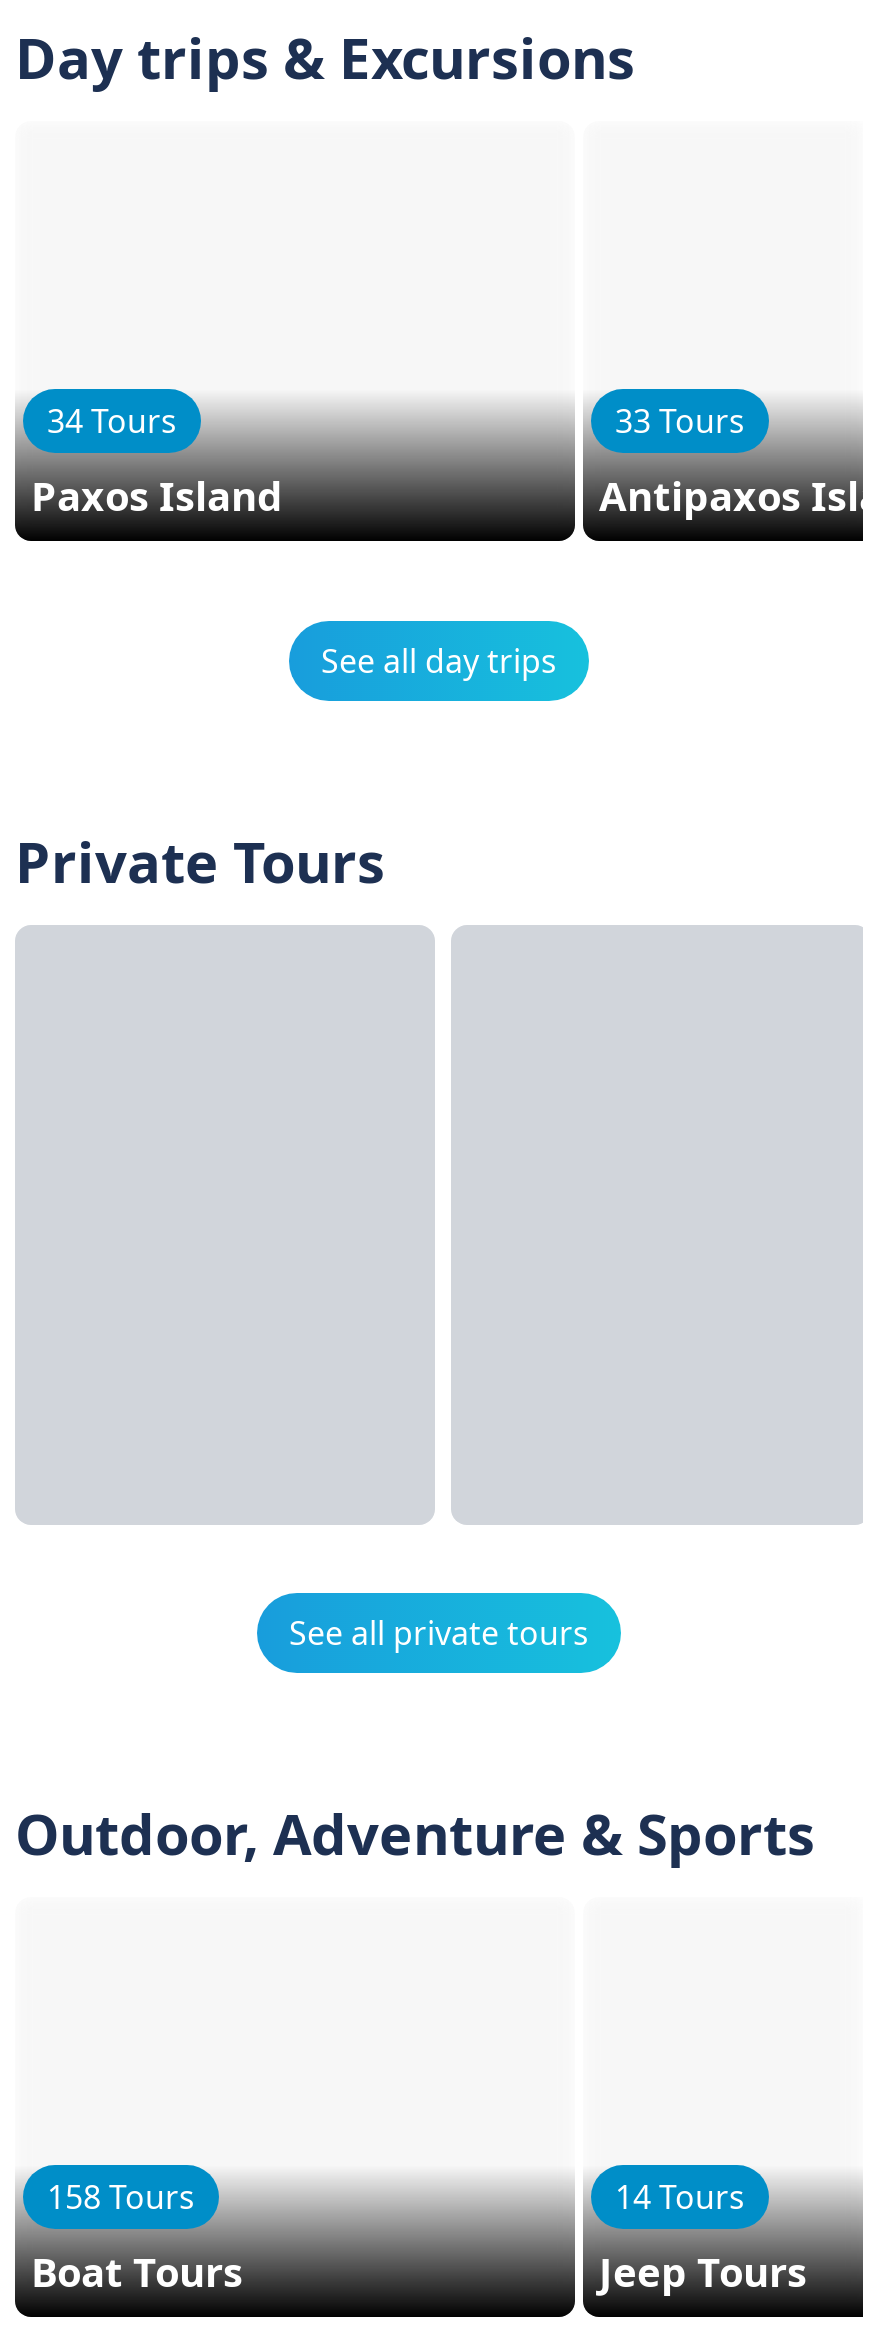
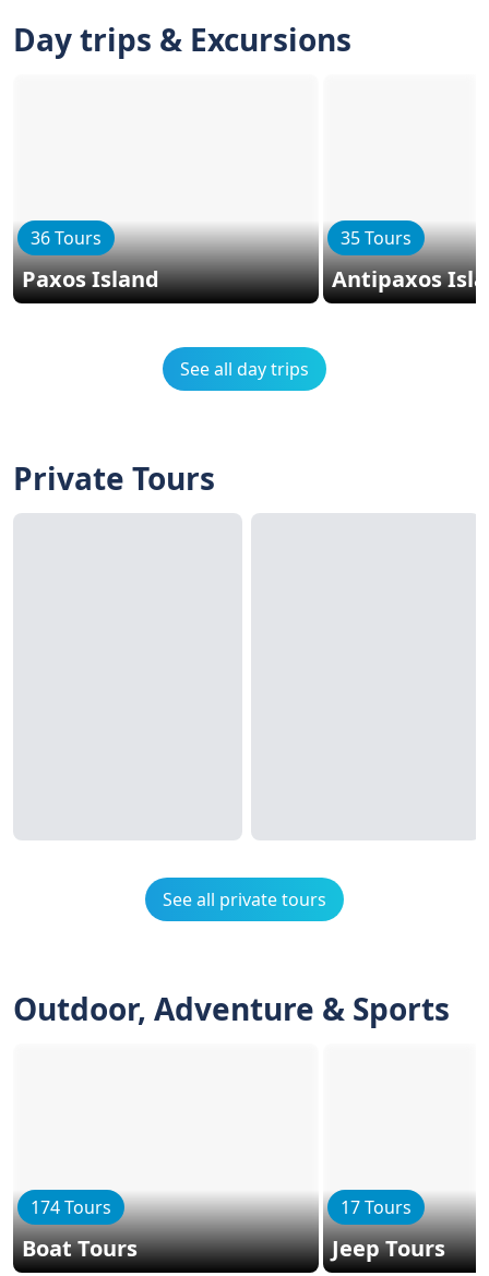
[47,399,177,443] 34 Tours -> [31,226,102,250] 36 Tours
[615,399,745,443] 33 Tours -> [341,226,412,250] 35 Tours
[47,2175,195,2219] 158 Tours -> [31,1195,111,1219] 174 Tours
[615,2175,745,2219] 14 Tours -> [341,1195,412,1219] 17 Tours

